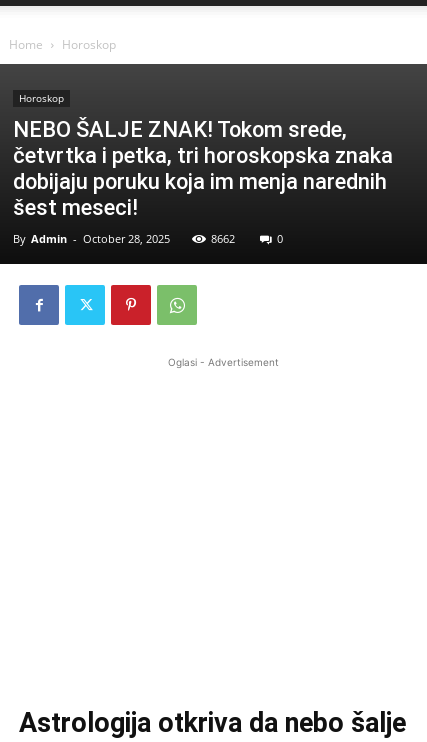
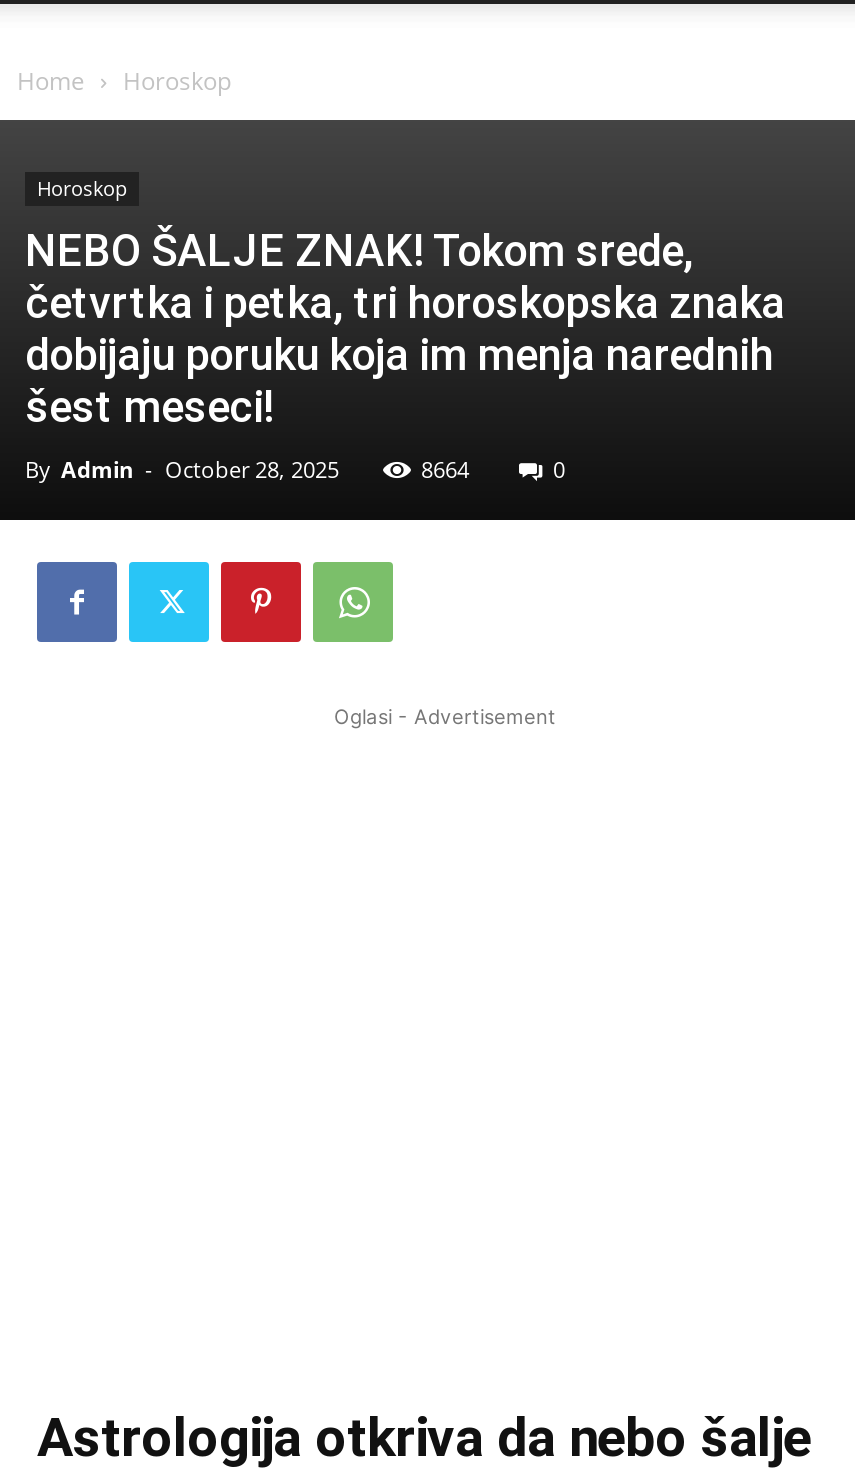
[211,231,235,246] 8662 -> [421,454,469,484] 8664

